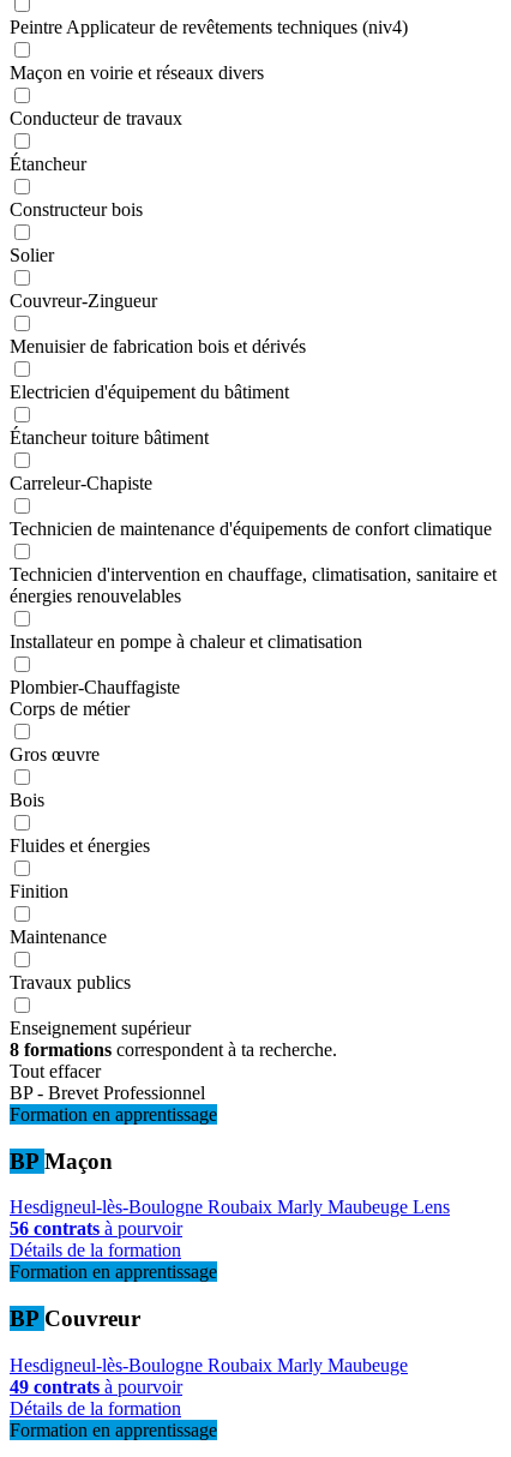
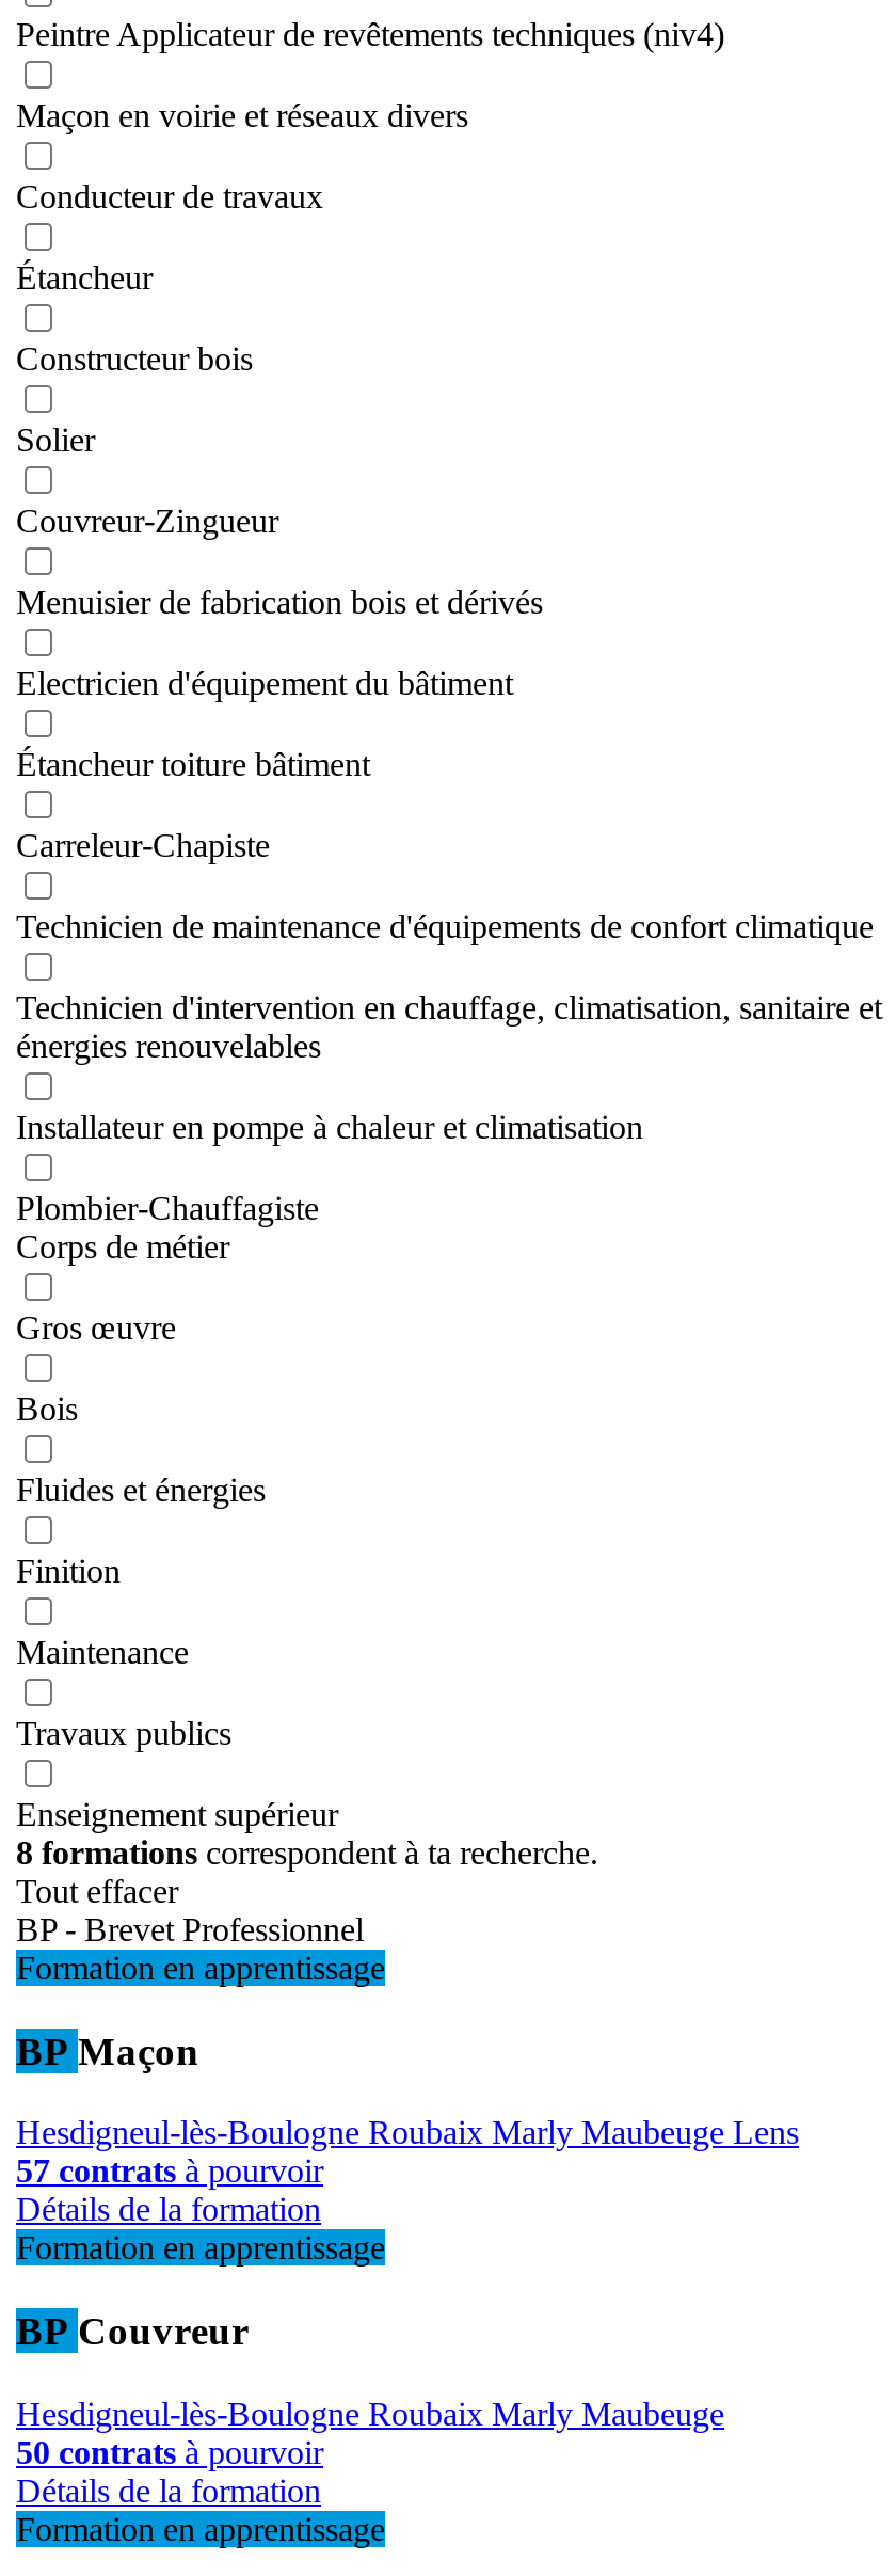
[10,1218,182,1239] 56 contrats à pourvoir -> [16,2153,323,2189] 57 contrats à pourvoir
[10,1376,182,1397] 49 contrats à pourvoir -> [16,2433,323,2470] 50 contrats à pourvoir

